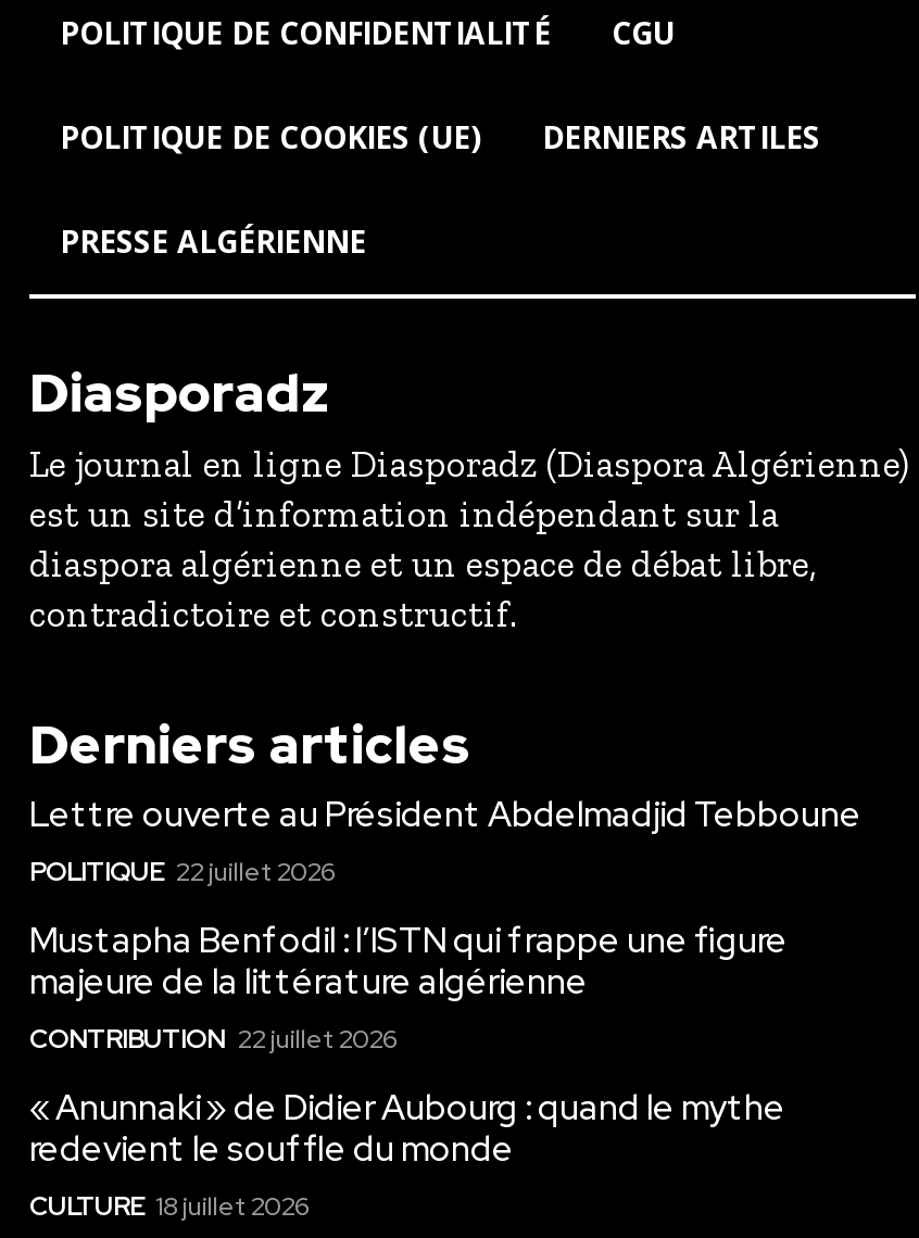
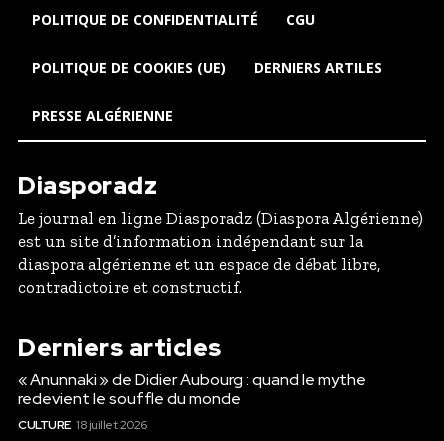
[29,790,861,1055] Lettre ouverte au Président Abdelmadjid Tebboune | POLITIQUE 22 juillet 2026 | Mustapha Benfodil : l’ISTN qui frappe une figure | majeure de la littérature algérienne | CONTRIBUTION 22 juillet 2026 -> none

